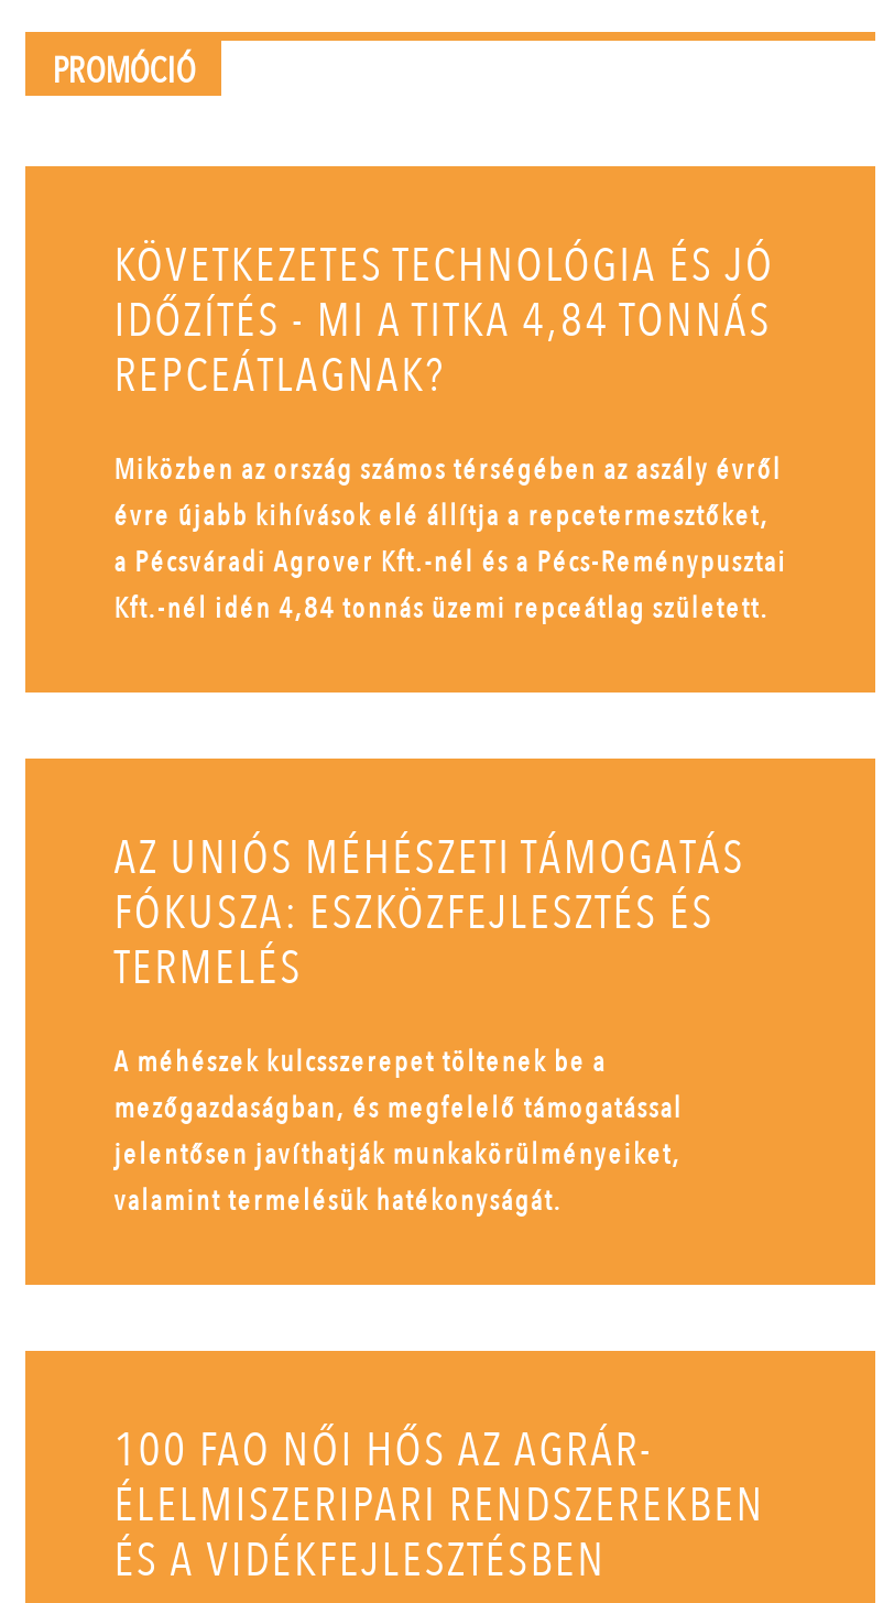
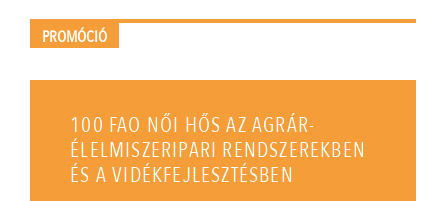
[114,234,787,628] KÖVETKEZETES TECHNOLÓGIA ÉS JÓ | IDŐZÍTÉS - MI A TITKA 4,84 TONNÁS | REPCEÁTLAGNAK? | Miközben az ország számos térségében az aszály évről | évre újabb kihívások elé állítja a repcetermesztőket, | a Pécsváradi Agrover Kft.-nél és a Pécs-Reménypusztai | Kft.-nél idén 4,84 tonnás üzemi repceátlag született. -> none
[114,827,745,1221] AZ UNIÓS MÉHÉSZETI TÁMOGATÁS | FÓKUSZA: ESZKÖZFEJLESZTÉS ÉS | TERMELÉS | A méhészek kulcsszerepet töltenek be a | mezőgazdaságban, és megfelelő támogatással | jelentősen javíthatják munkakörülményeiket, | valamint termelésük hatékonyságát. -> none

